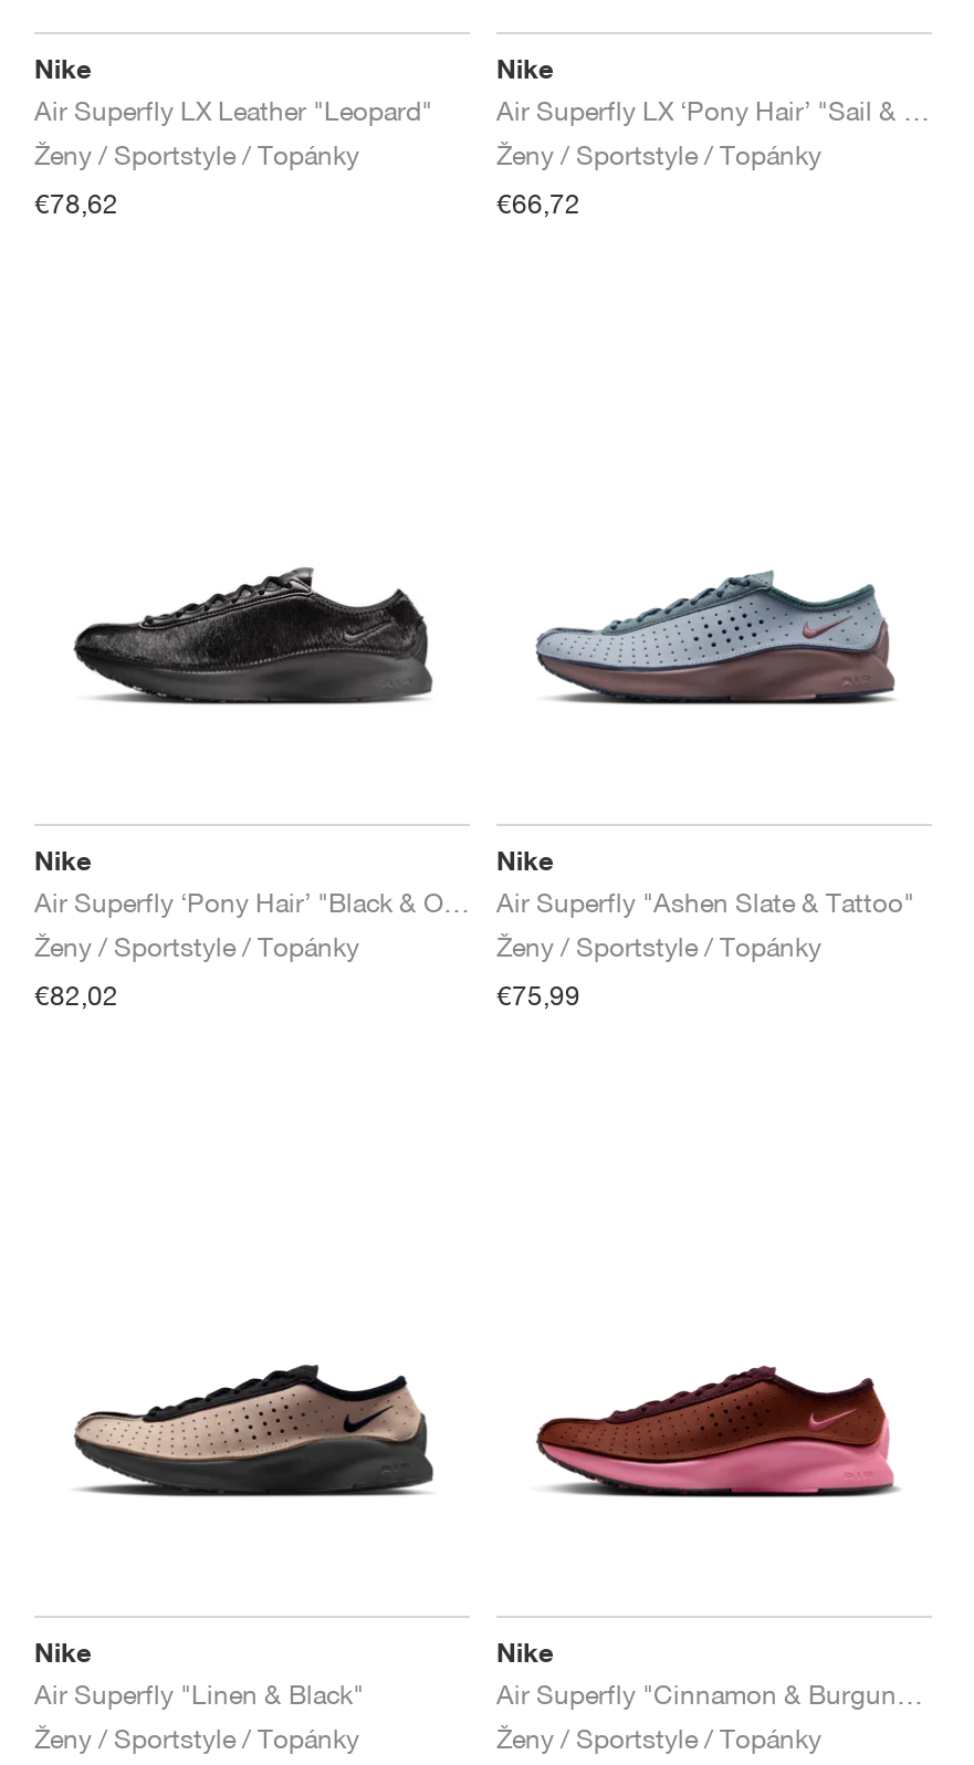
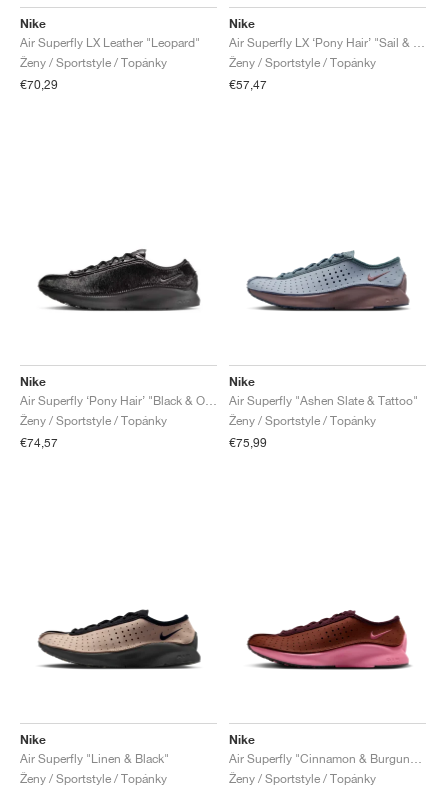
[34,186,118,219] €78,62 -> [20,76,58,91] €70,29
[496,186,580,219] €66,72 -> [229,76,267,91] €57,47
[34,978,118,1011] €82,02 -> [20,434,58,449] €74,57

